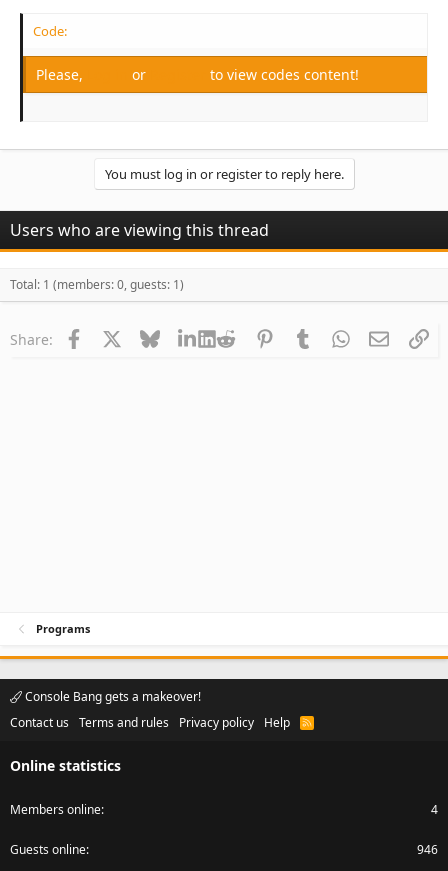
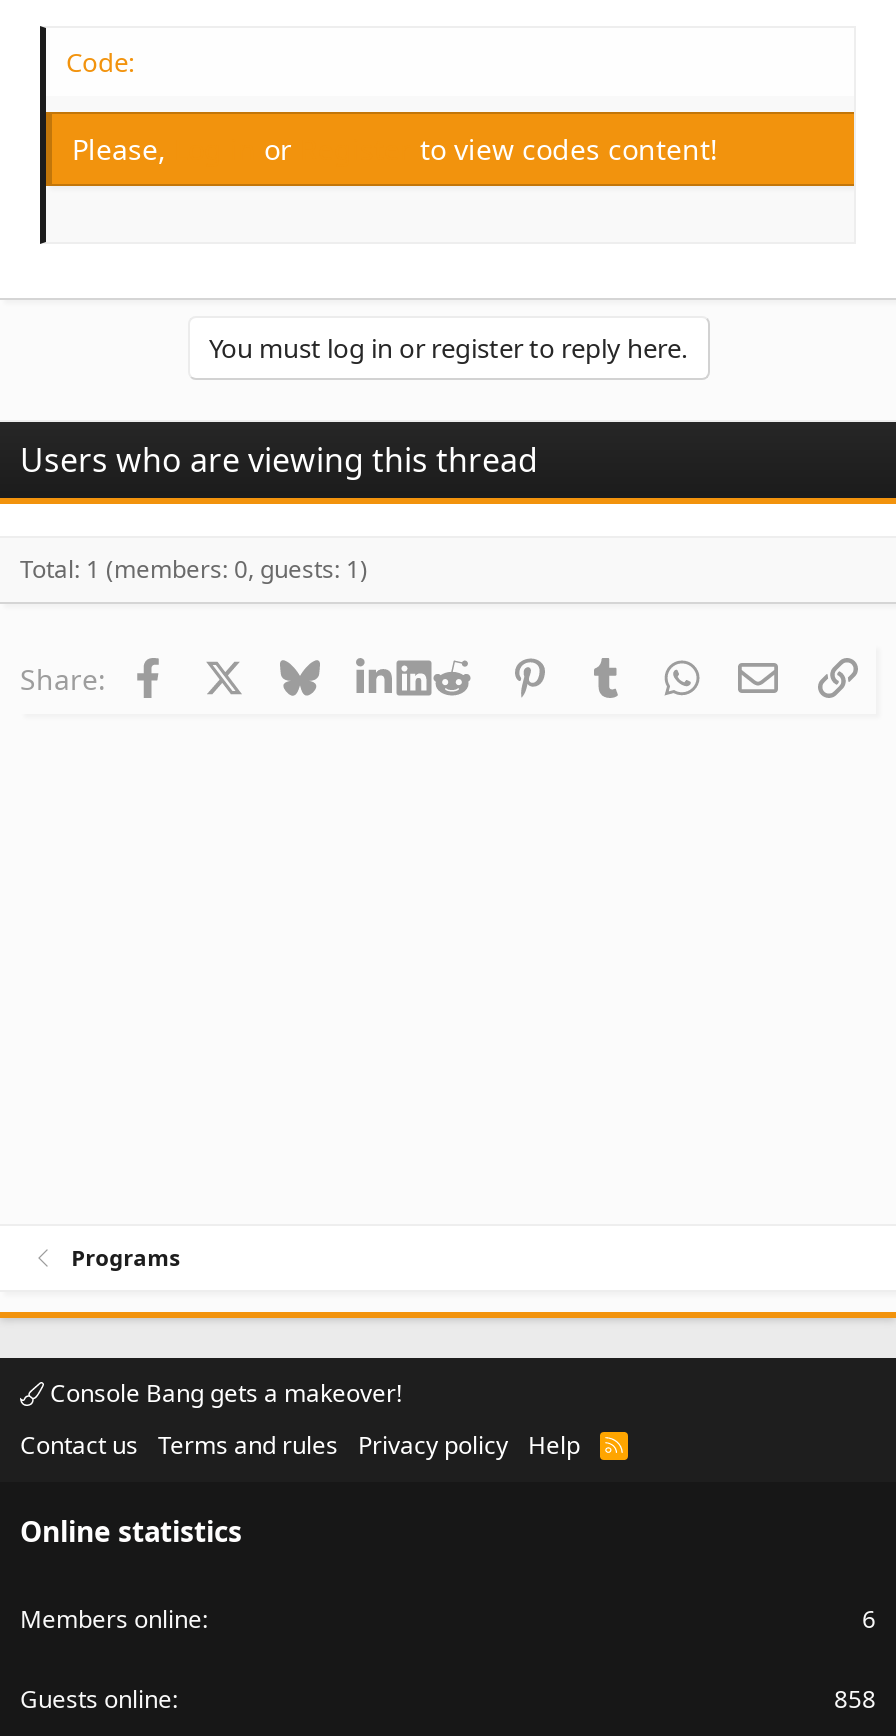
[431,801,438,818] 4 -> [862,1602,876,1636] 6
[417,841,438,858] 946 -> [834,1682,876,1716] 858

